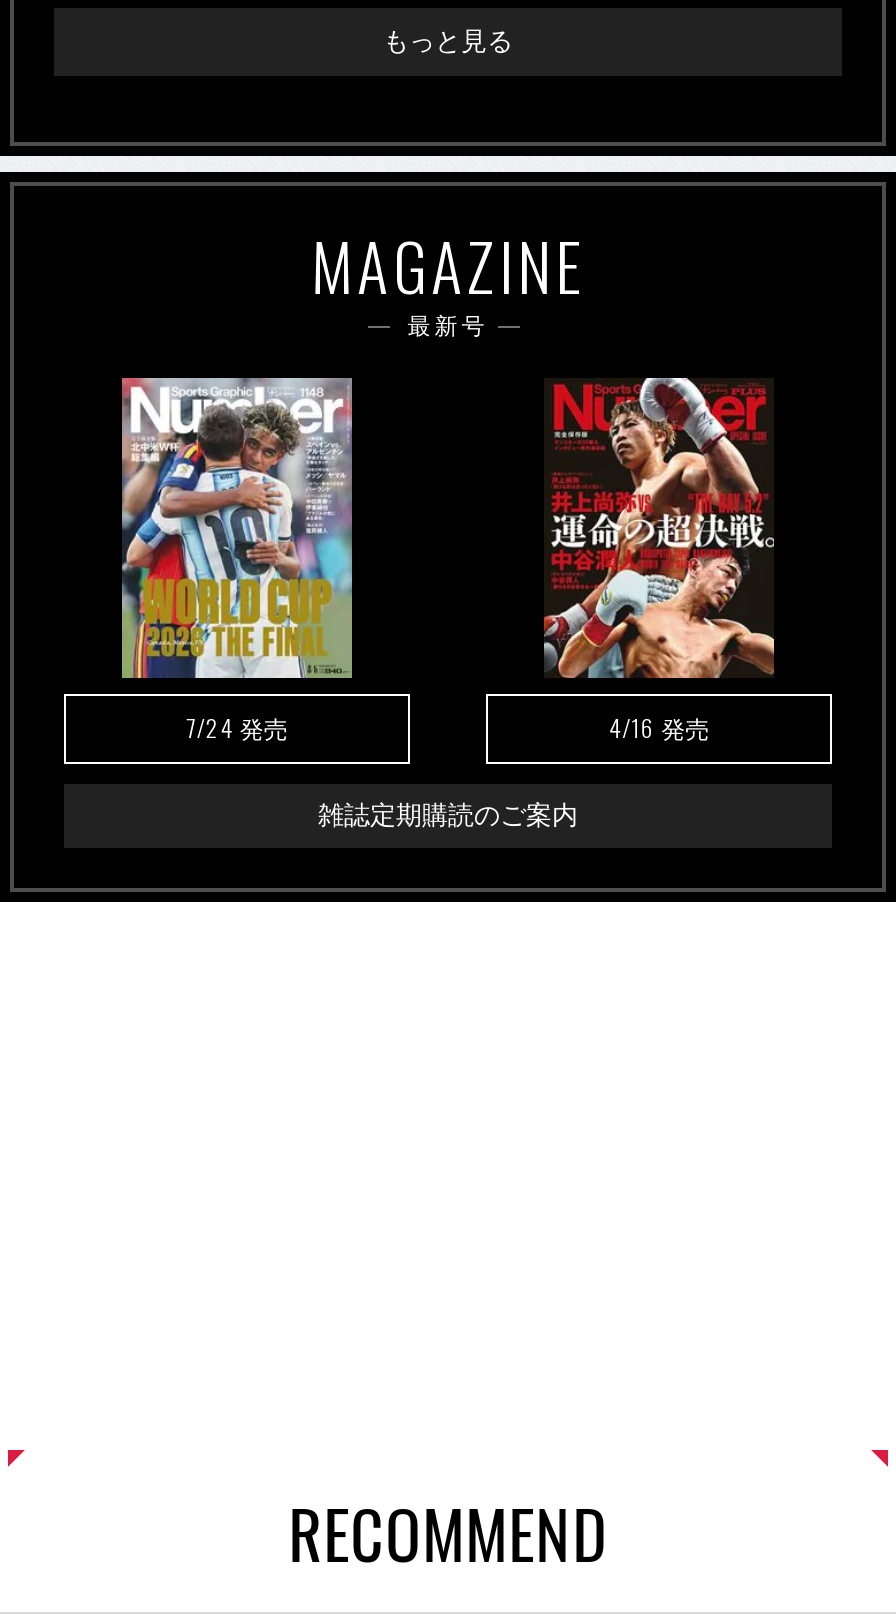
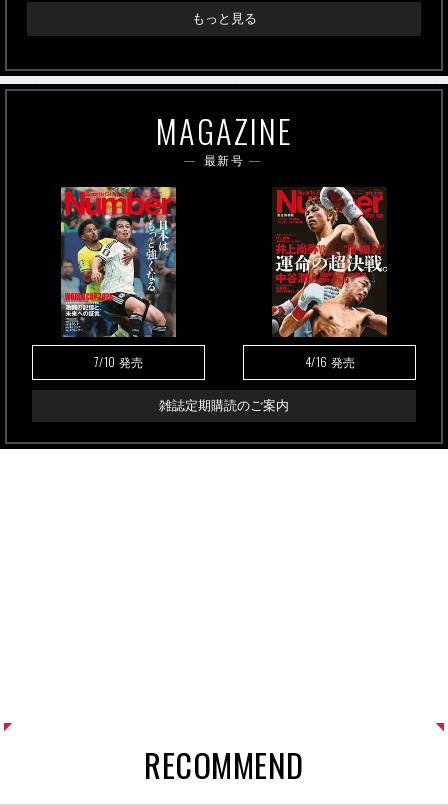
[120,376,354,743] [image] | 7/24発売 -> [61,186,176,369] [image] | 7/10発売

